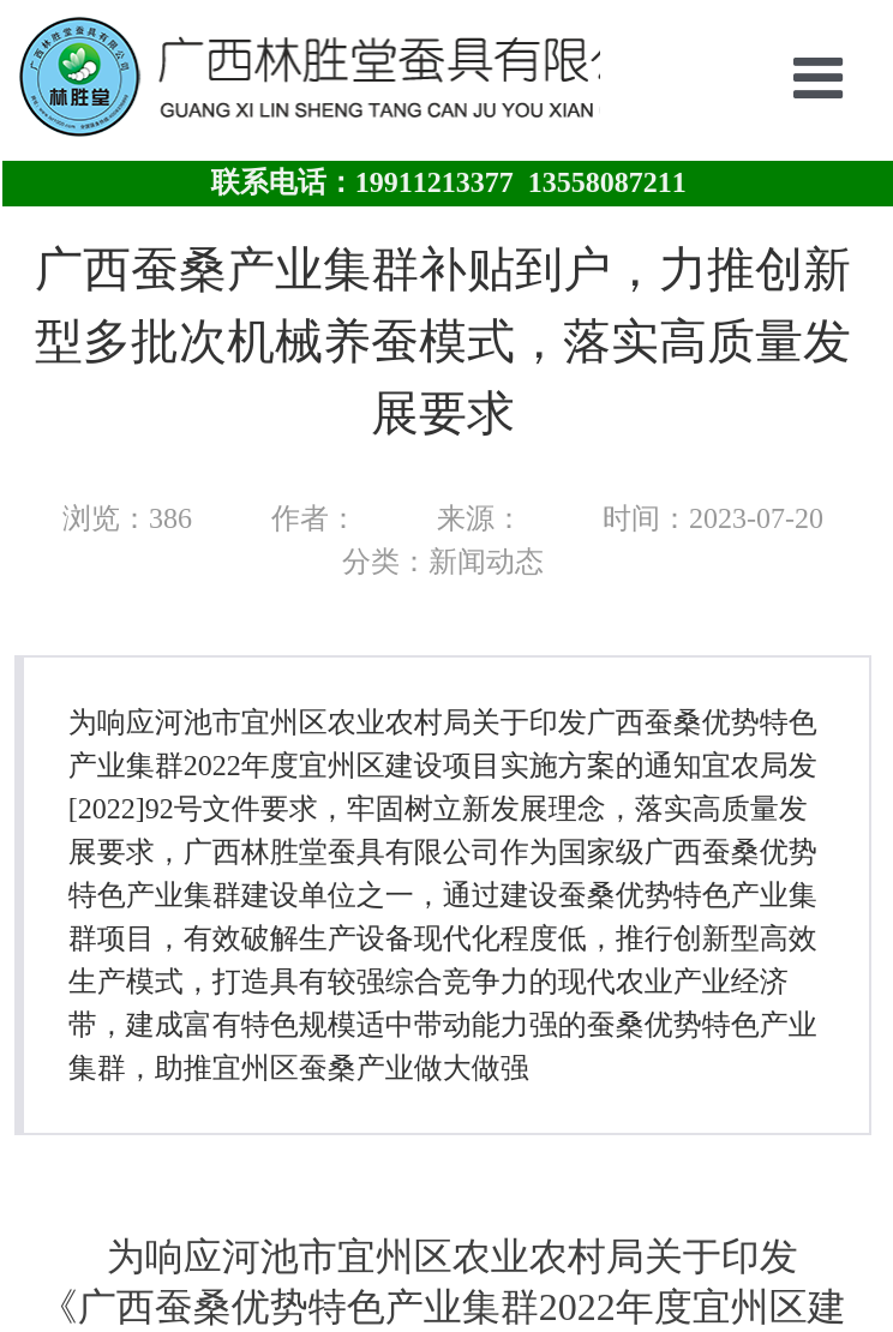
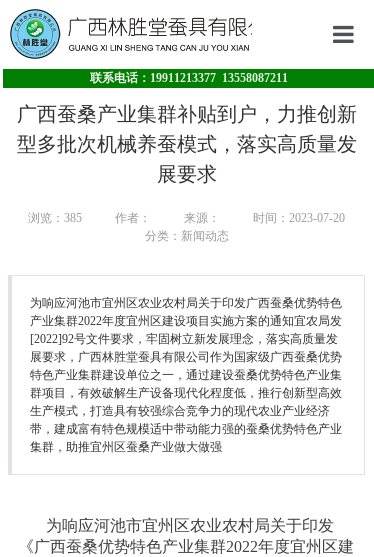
[62,502,192,535] 浏览：386 -> [28,211,82,225] 浏览：385

